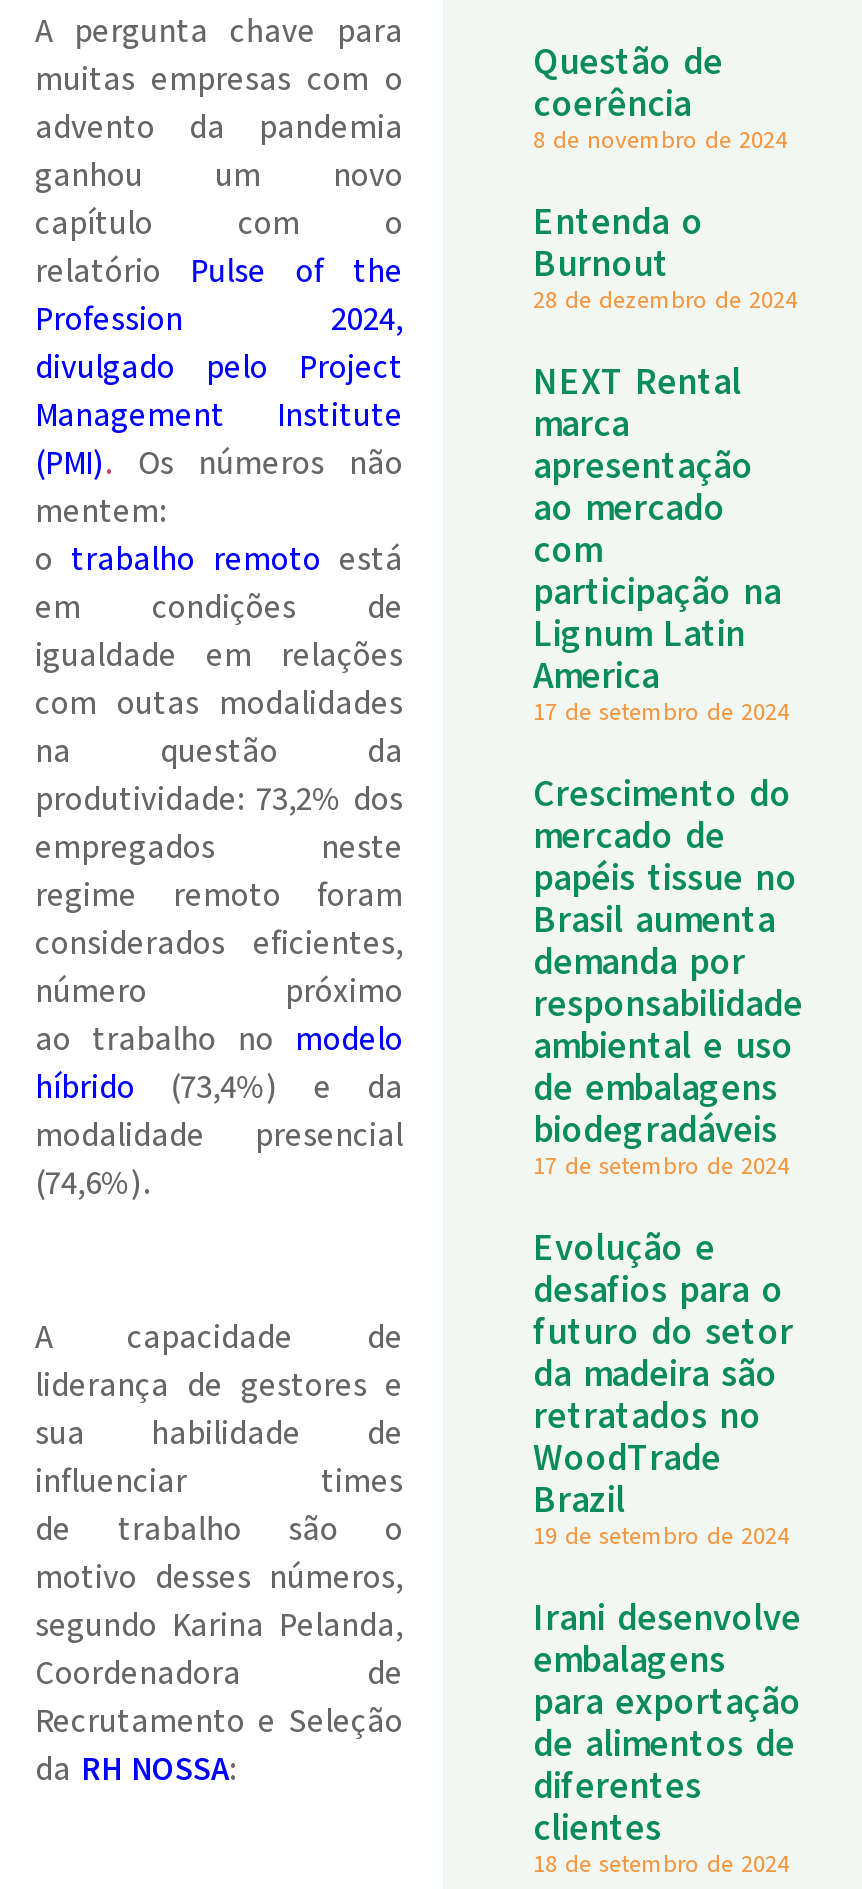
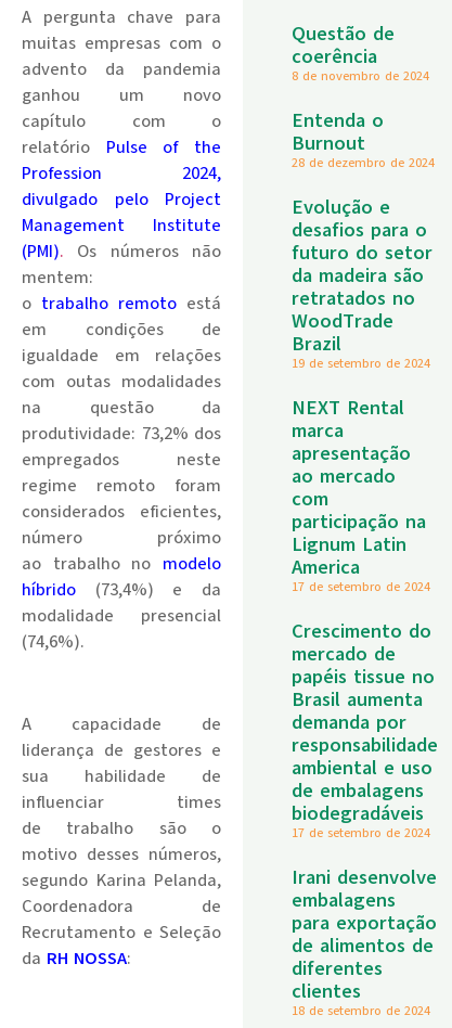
moved [533,357,803,1181] -> [292,394,438,841]: NEXT Rental | marca | apresentação | ... | biodegradáveis | 17 de setembro de 2024
moved [533,1223,793,1551] -> [292,194,432,372]: Evolução e | desafios para o | futuro do setor | da madeira são | retratados no | WoodTrade | Brazil | 19 de setembro de 2024

